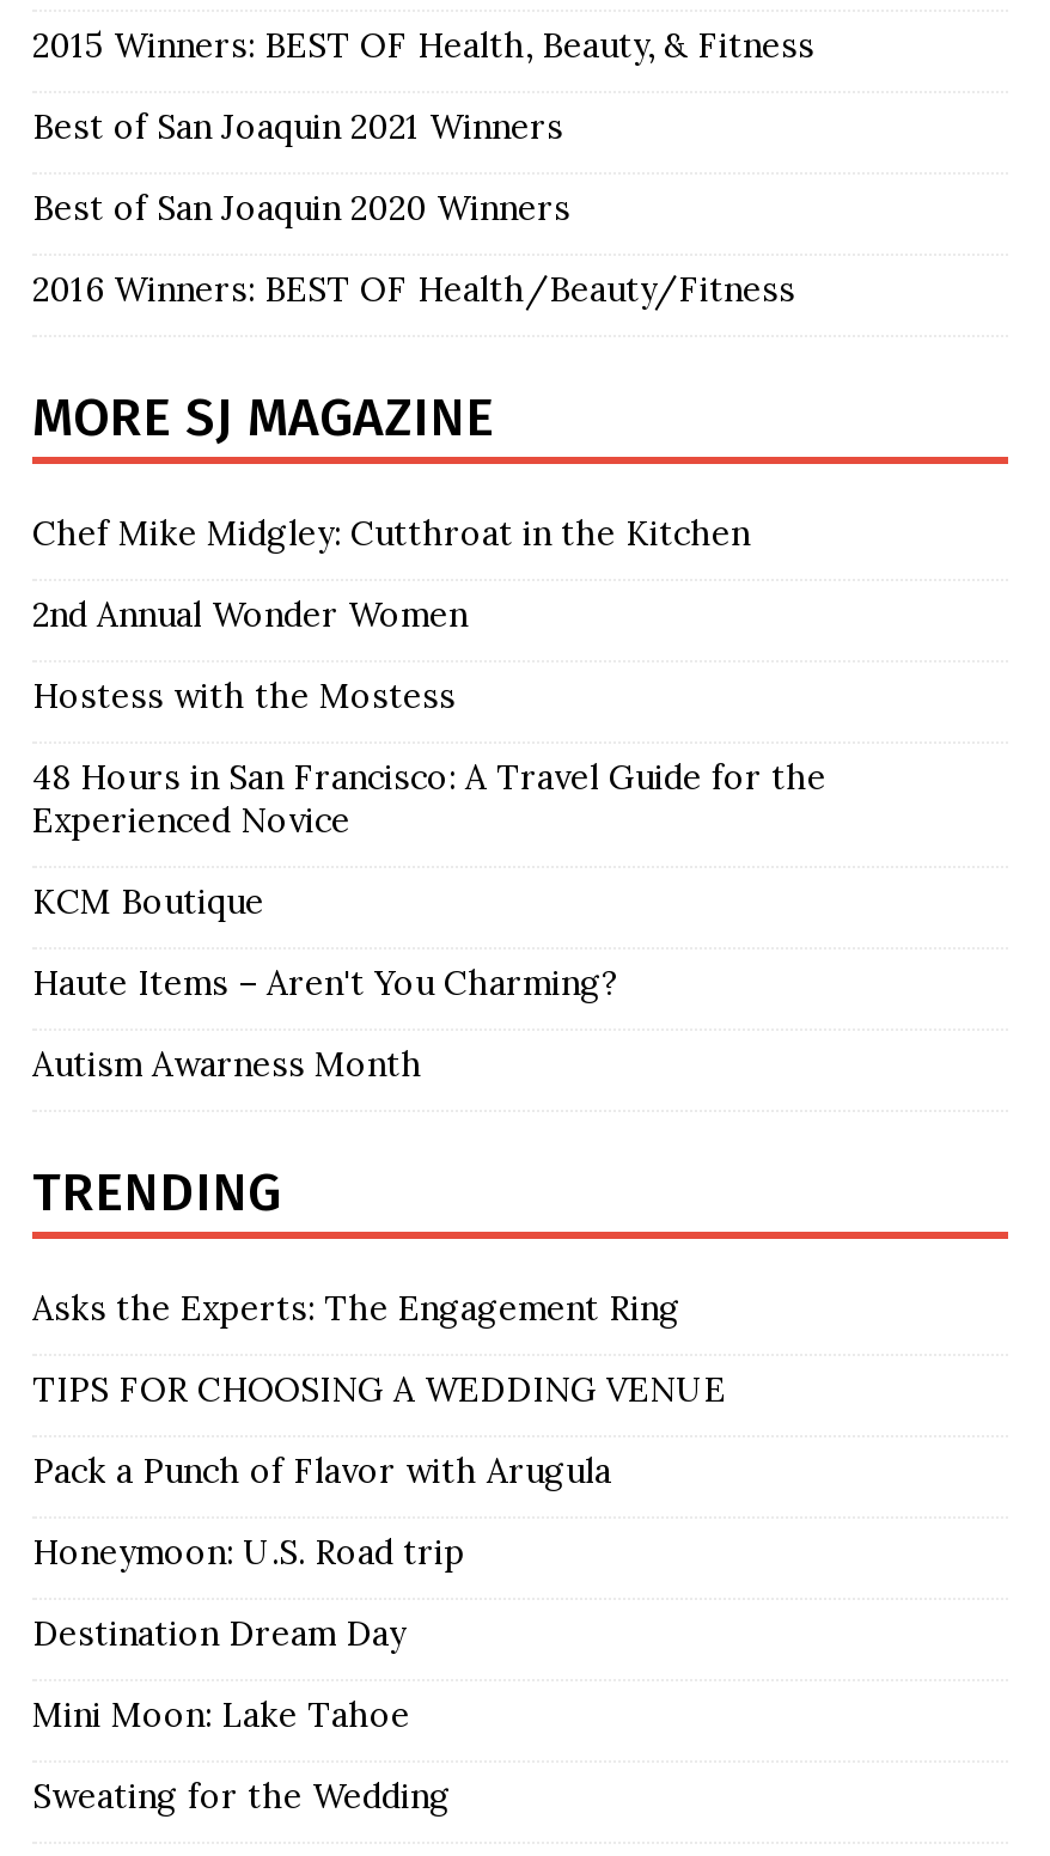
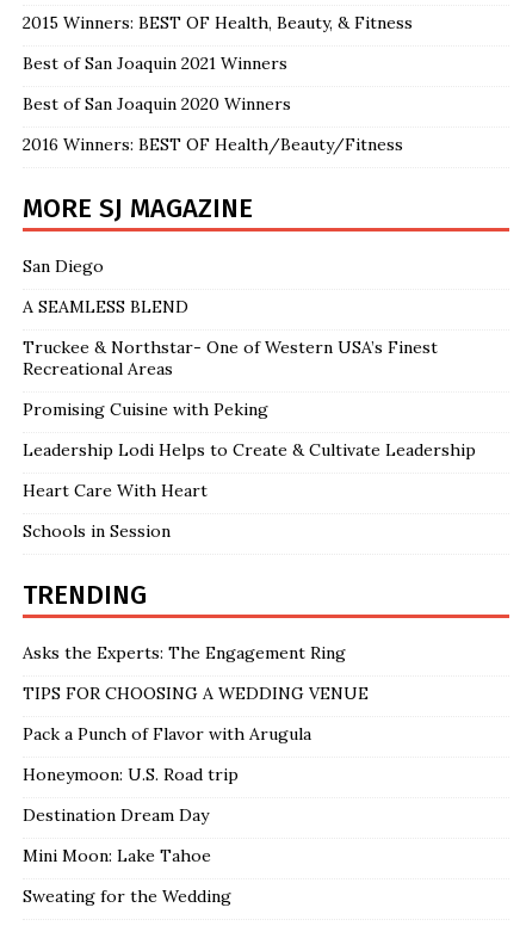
[32,511,750,554] Chef Mike Midgley: Cutthroat in the Kitchen -> [23,255,104,276] San Diego
[32,592,468,635] 2nd Annual Wonder Women -> [23,295,188,317] A SEAMLESS BLEND
[32,674,456,717] Hostess with the Mostess -> [23,336,438,379] Truckee & Northstar- One of Western USA’s Finest | Recreational Areas
[32,755,826,841] 48 Hours in San Francisco: A Travel Guide for the | Experienced Novice -> [23,398,268,420] Promising Cuisine with Peking
[32,879,264,922] KCM Boutique -> [23,439,476,460] Leadership Lodi Helps to Create & Cultivate Leadership
[32,961,618,1004] Haute Items – Aren't You Charming? -> [23,479,208,501] Heart Care With Heart
[32,1042,422,1085] Autism Awarness Month -> [23,520,171,541] Schools in Session

